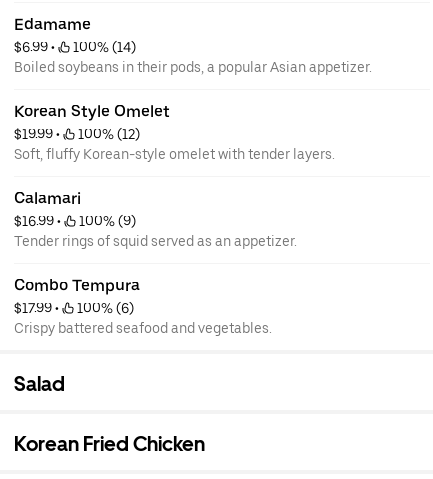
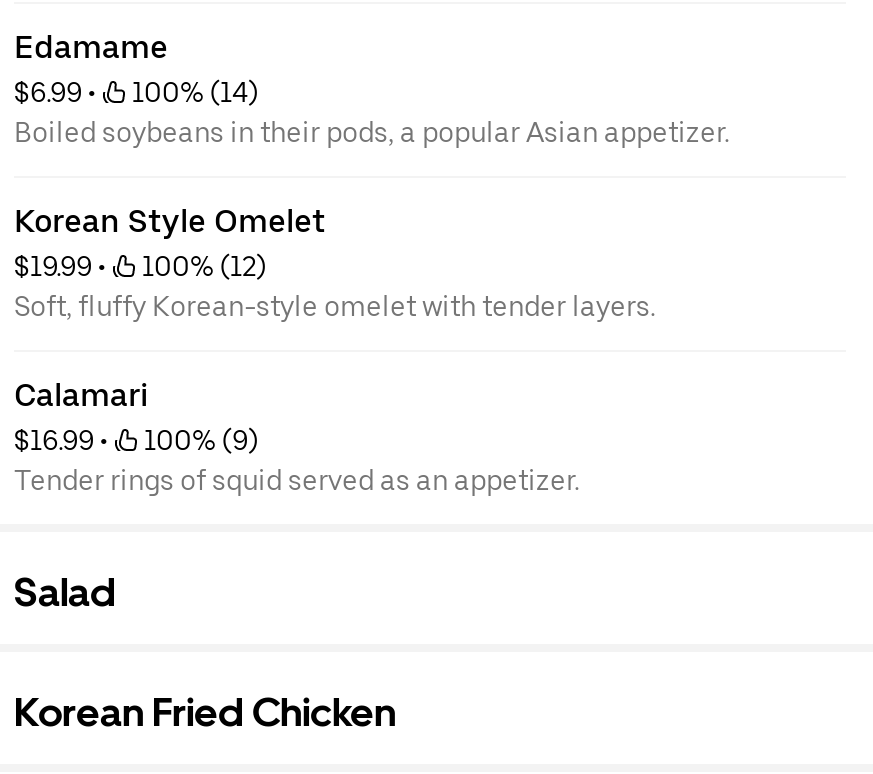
[14,276,272,336] Combo Tempura | $17.99 • | 100% (6) | Crispy battered seafood and vegetables. -> none

